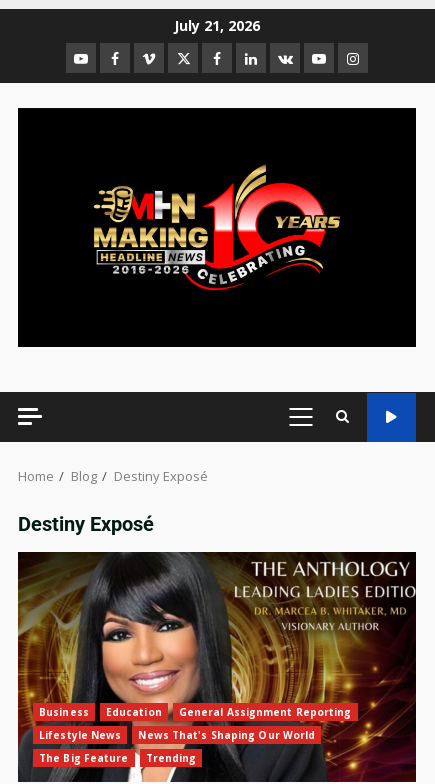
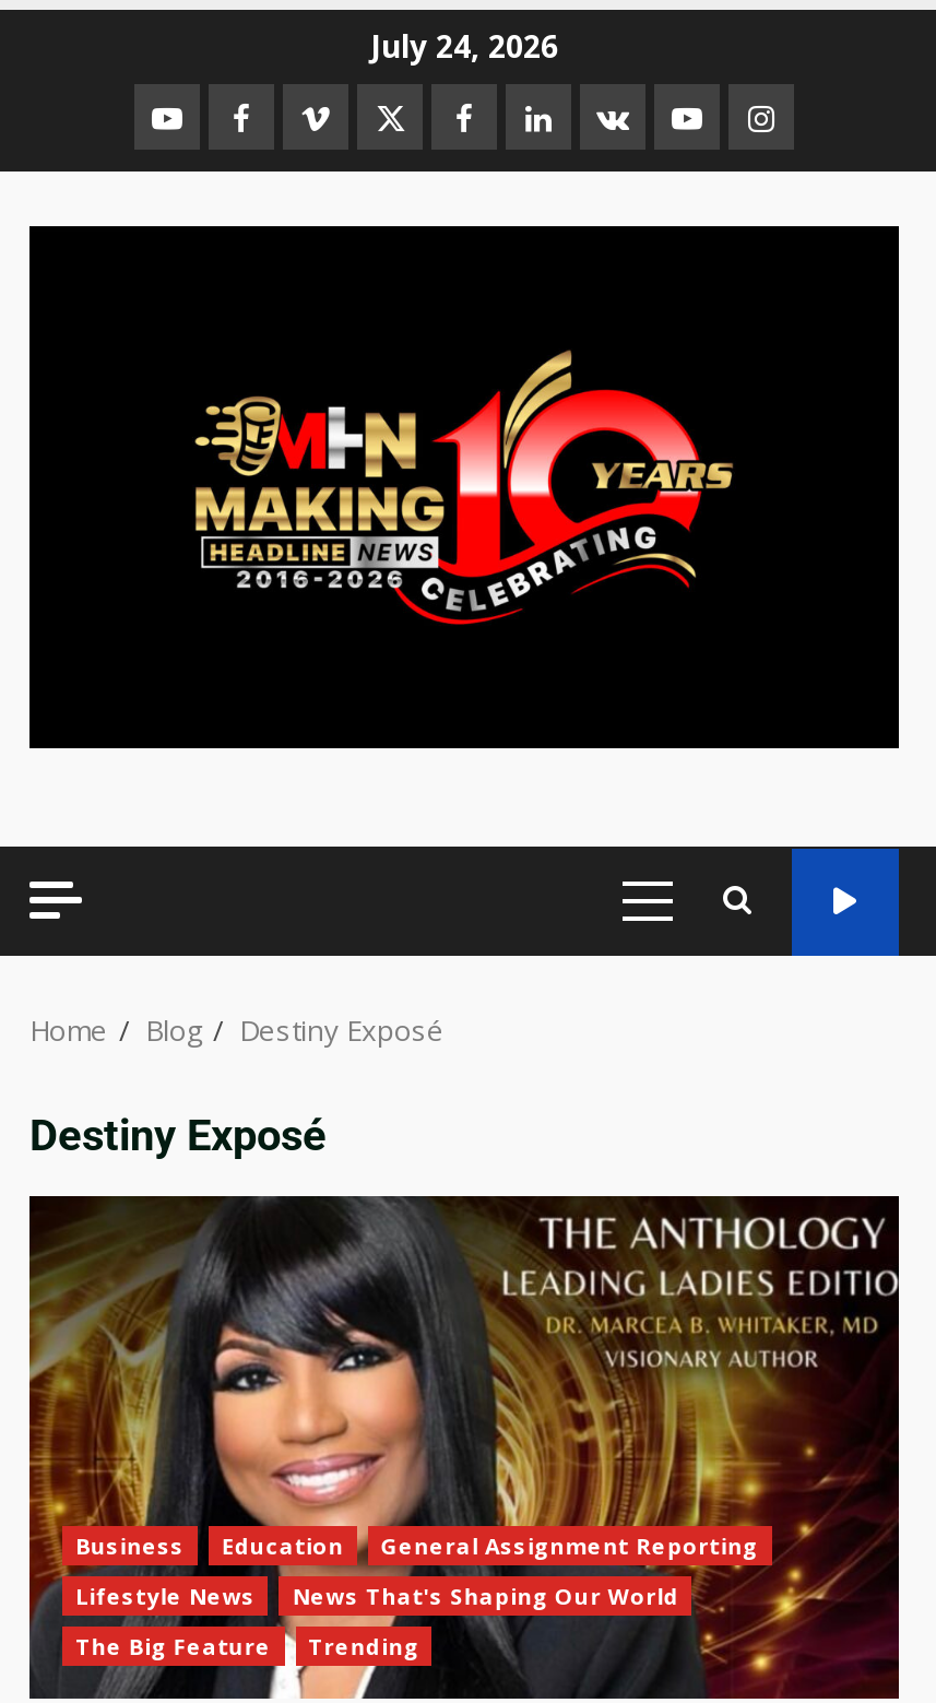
[174,16,260,35] July 21, 2026 -> [370,25,558,67] July 24, 2026

